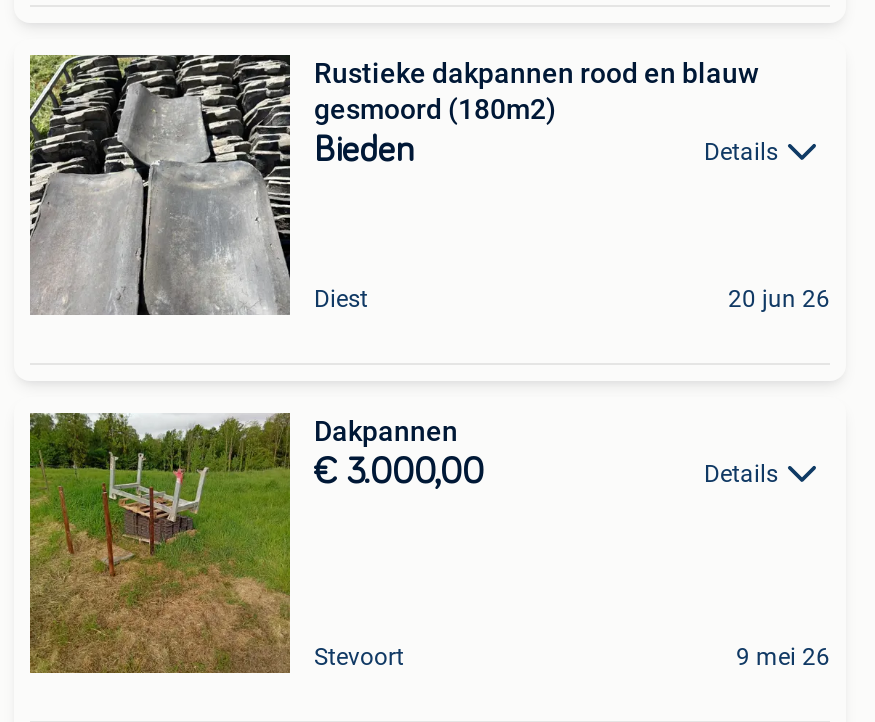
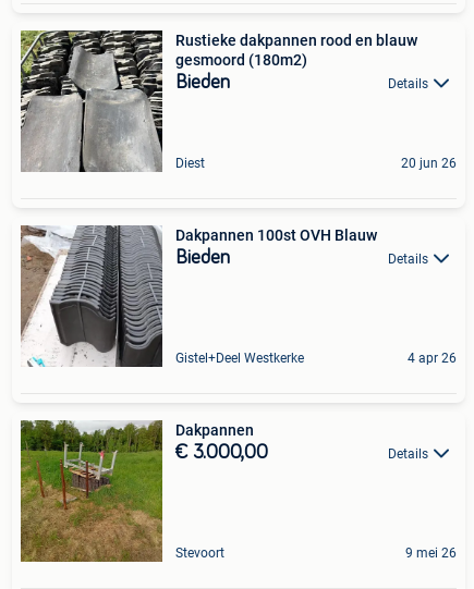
none -> [21,225,428,368] [image] | Dakpannen 100st OVH Blauw | Bieden | Details
none -> [175,351,457,366] Gistel+Deel Westkerke | 4 apr 26

